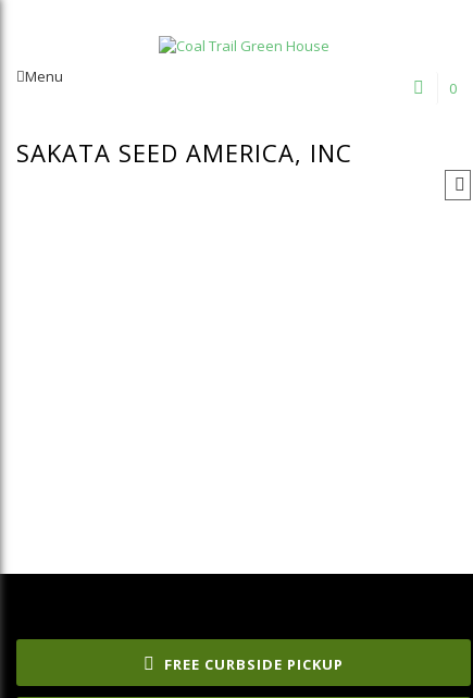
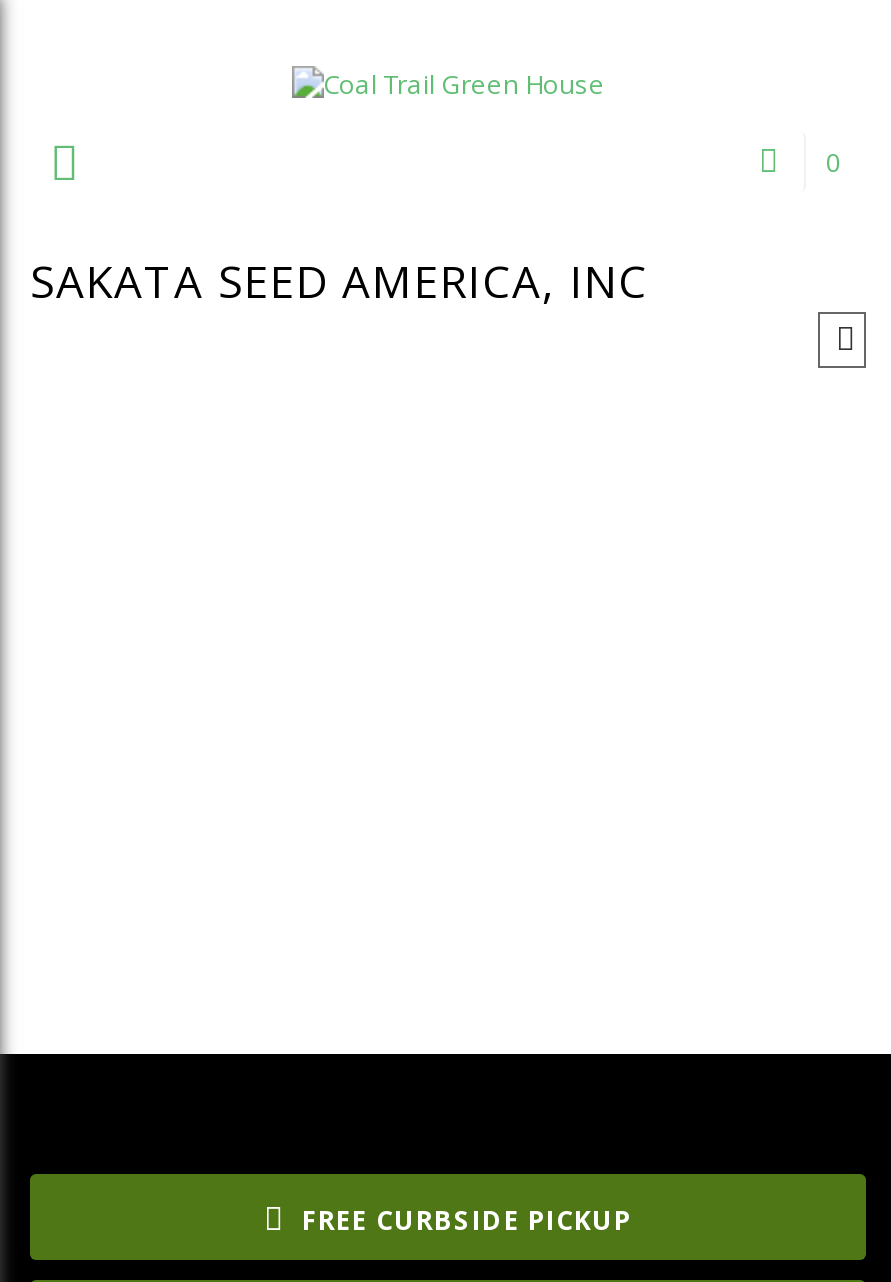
[25,67,63,86] Menu -> none

